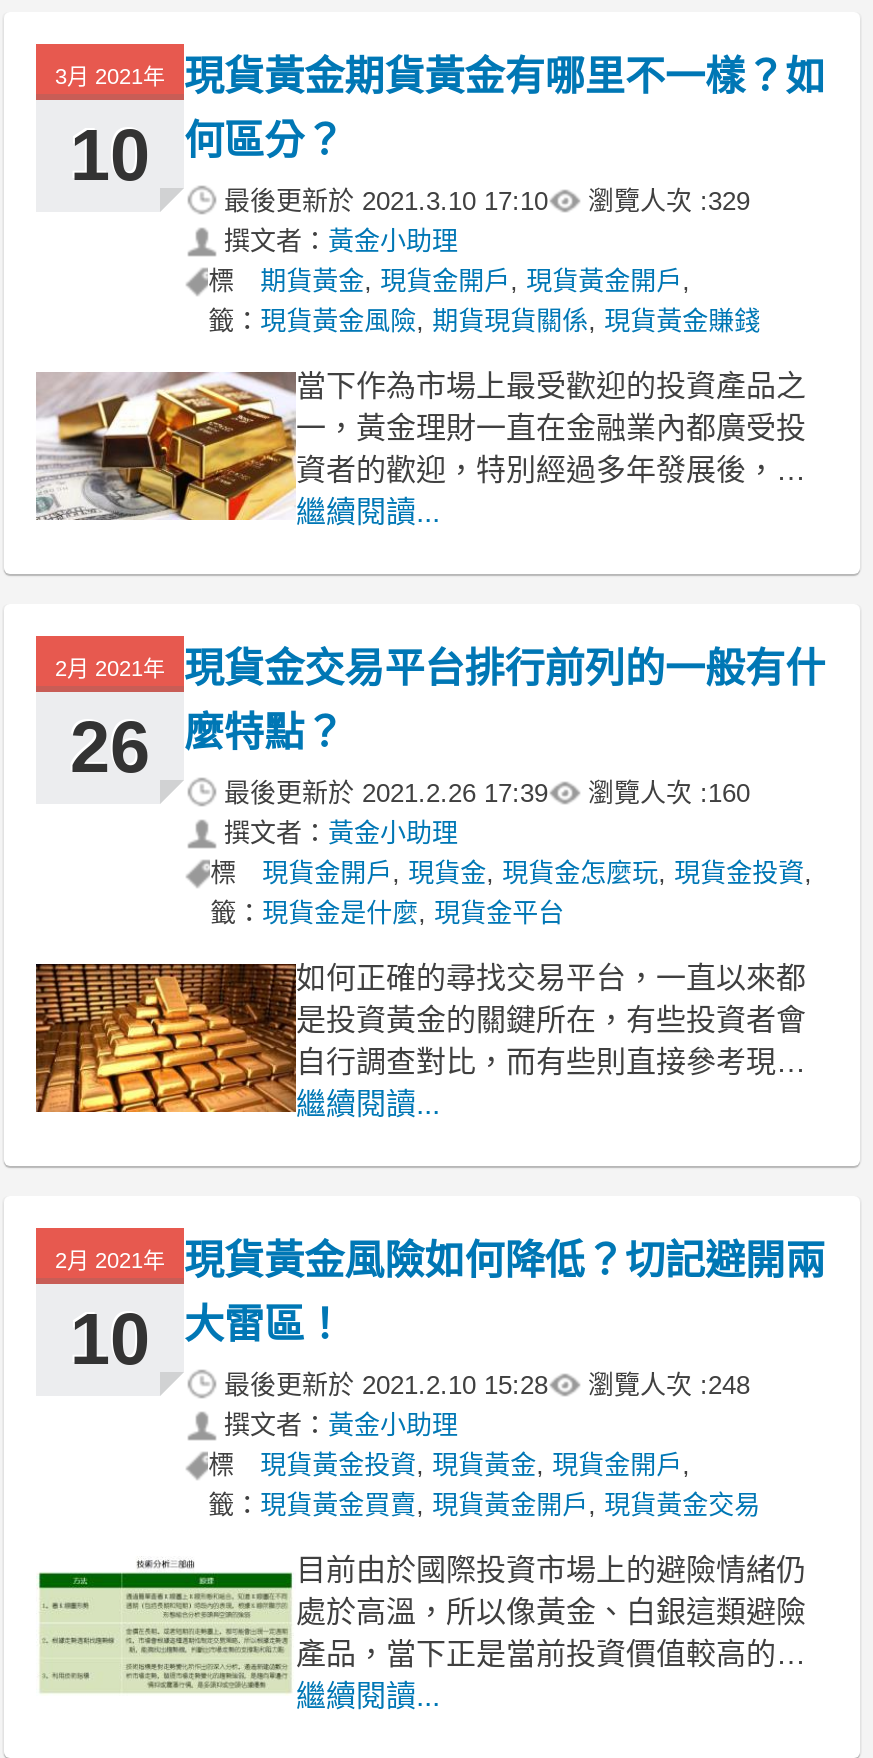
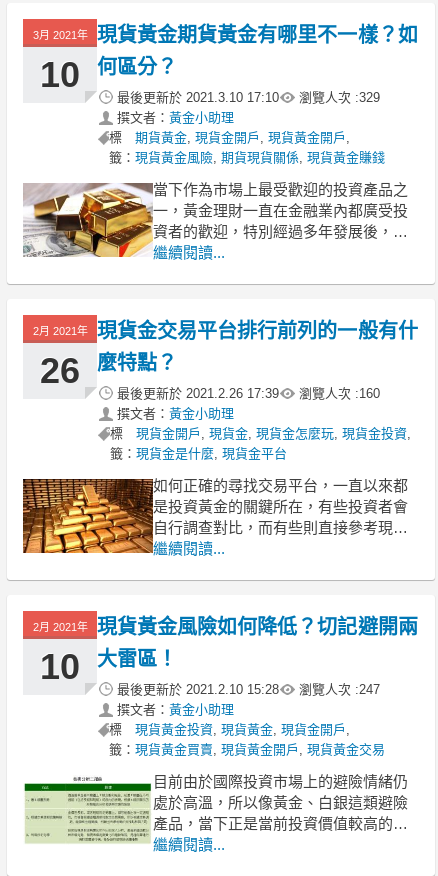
[224,1370,750,1400] 最後更新於2021.2.10 15:28 瀏覽人次 : 248 -> [117,682,380,697] 最後更新於2021.2.10 15:28 瀏覽人次 : 247

